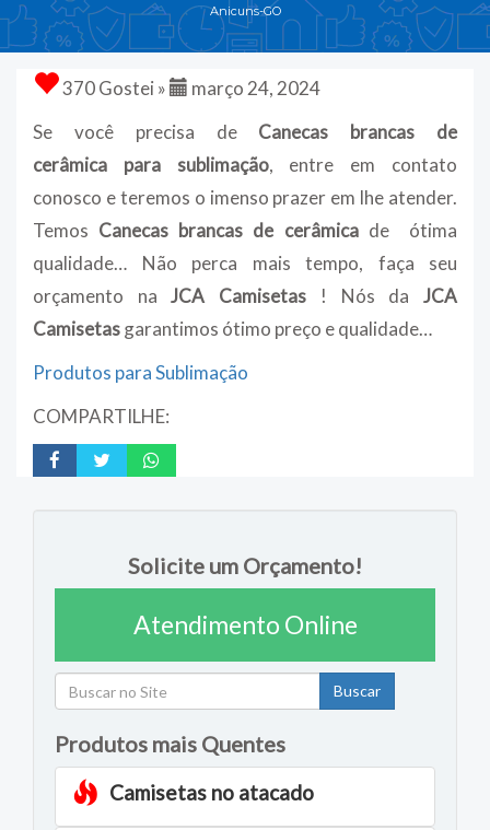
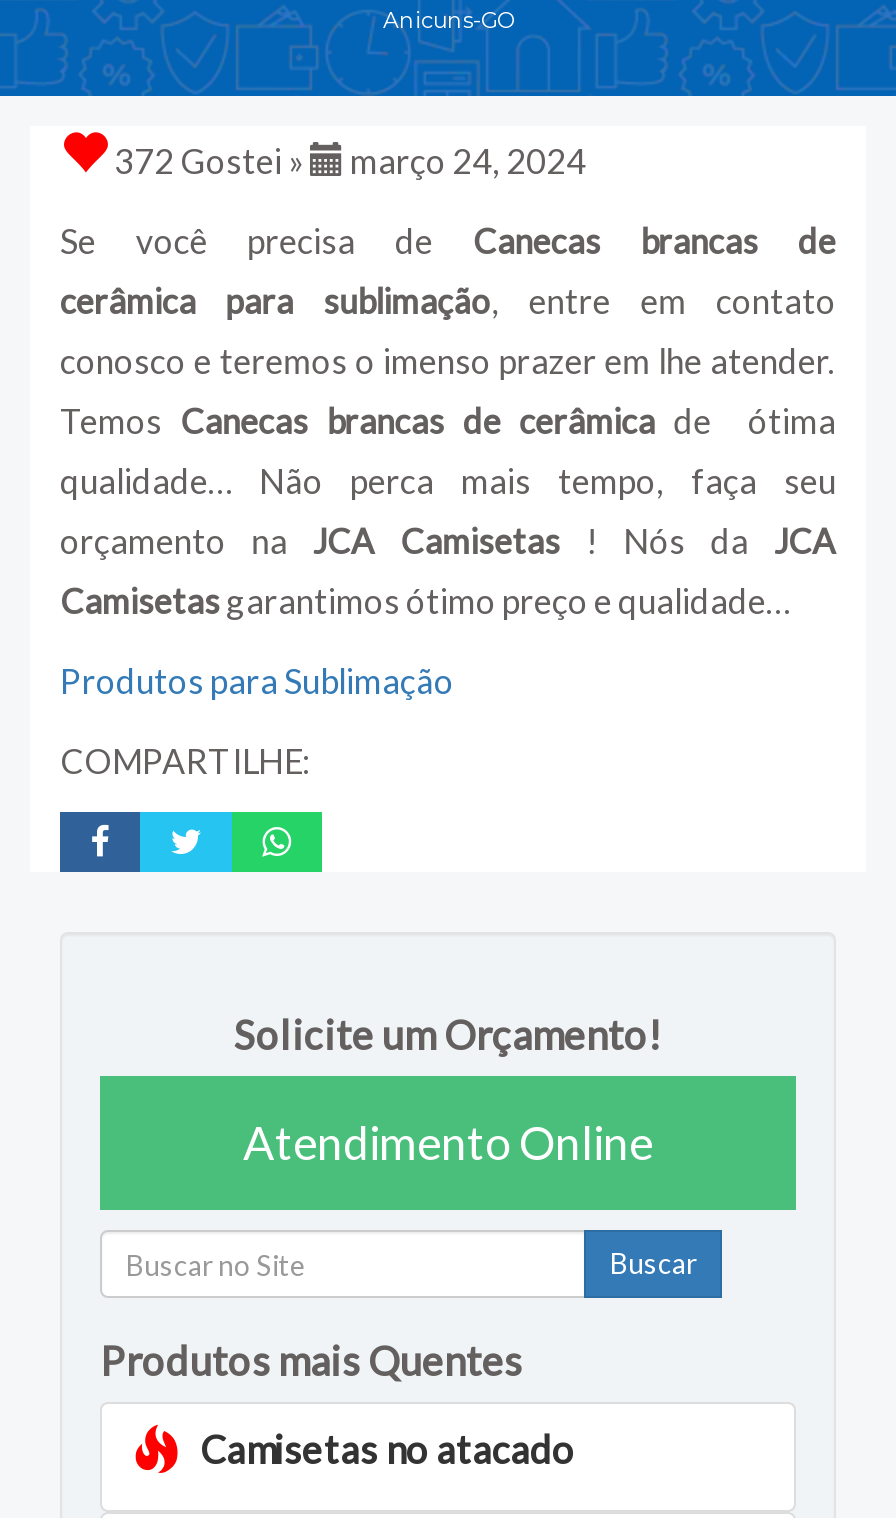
[59,77,320,100] 370 Gostei » março 24, 2024 -> [108,140,586,182] 372 Gostei » março 24, 2024

